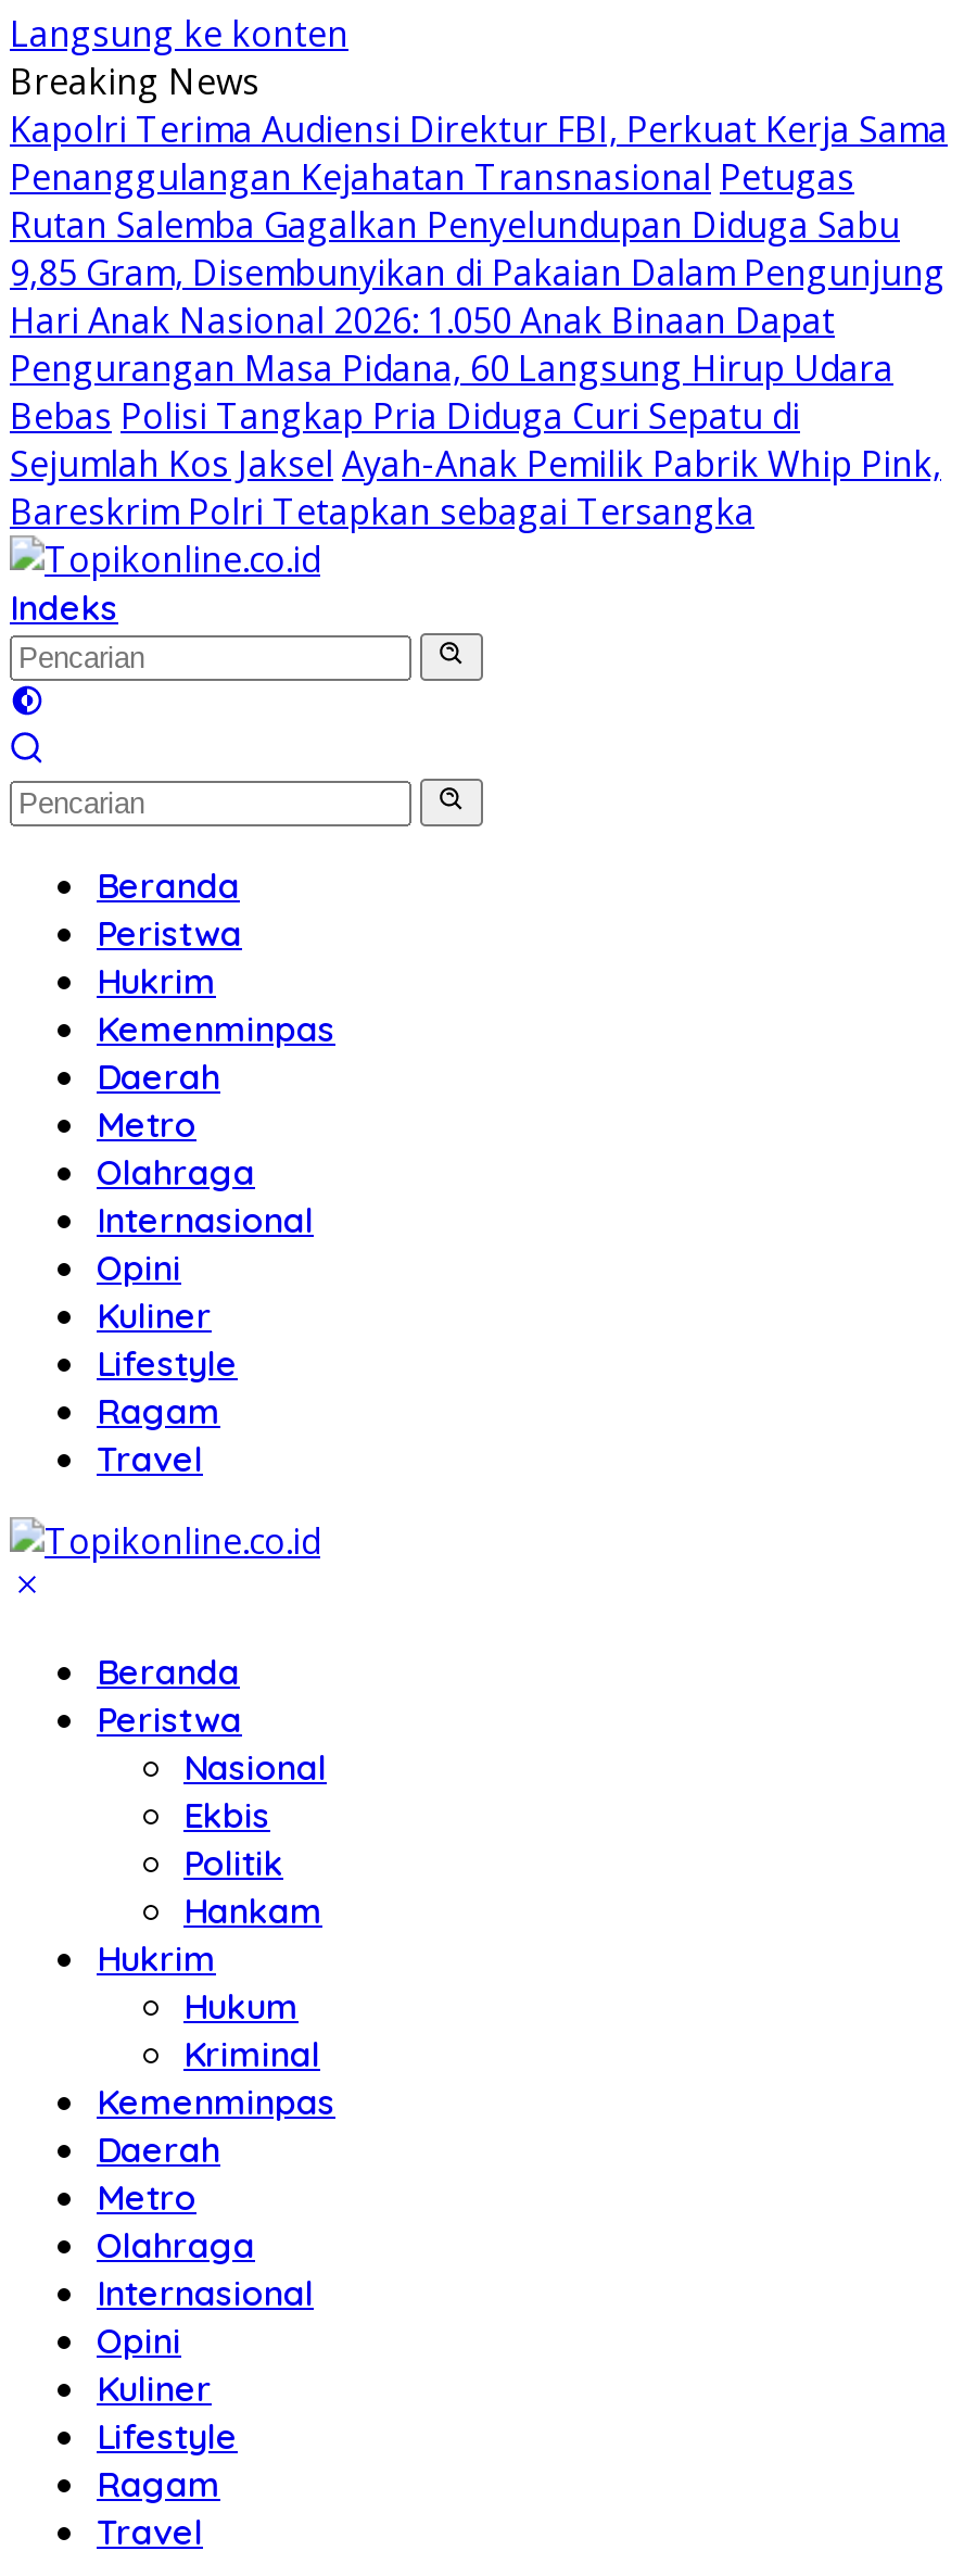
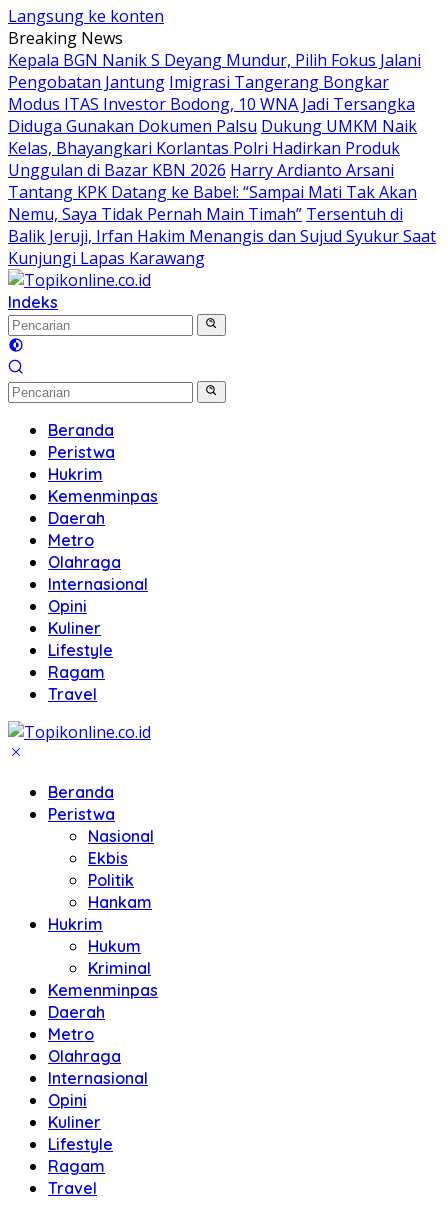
[10,105,948,535] Kapolri Terima Audiensi Direktur FBI, Perkuat Kerja Sama | Penanggulangan Kejahatan Transnasional Petugas | Rutan Salemba Gagalkan Penyelundupan Diduga Sabu | 9,85 Gram, Disembunyikan di Pakaian Dalam Pengunjung | Hari Anak Nasional 2026: 1.050 Anak Binaan Dapat | Pengurangan Masa Pidana, 60 Langsung Hirup Udara | Bebas Polisi Tangkap Pria Diduga Curi Sepatu di | Sejumlah Kos Jaksel Ayah-Anak Pemilik Pabrik Whip Pink, | Bareskrim Polri Tetapkan sebagai Tersangka -> [8,49,436,269] Kepala BGN Nanik S Deyang Mundur, Pilih Fokus Jalani | Pengobatan Jantung Imigrasi Tangerang Bongkar | Modus ITAS Investor Bodong, 10 WNA Jadi Tersangka | Diduga Gunakan Dokumen Palsu Dukung UMKM Naik | Kelas, Bhayangkari Korlantas Polri Hadirkan Produk | Unggulan di Bazar KBN 2026 Harry Ardianto Arsani | Tantang KPK Datang ke Babel: “Sampai Mati Tak Akan | Nemu, Saya Tidak Pernah Main Timah” Tersentuh di | Balik Jeruji, Irfan Hakim Menangis dan Sujud Syukur Saat | Kunjungi Lapas Karawang

